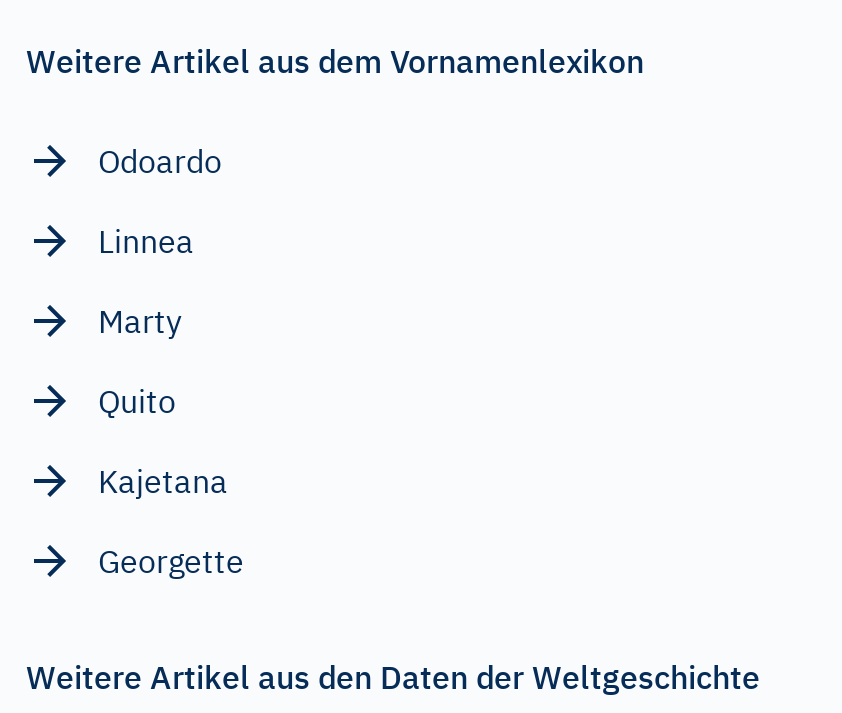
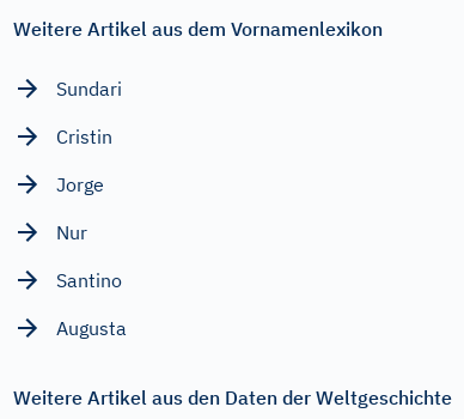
[98,140,222,180] Odoardo -> [56,76,122,100] Sundari
[98,220,194,260] Linnea -> [56,124,112,148] Cristin
[98,300,182,340] Marty -> [56,172,104,196] Jorge
[98,380,176,420] Quito -> [56,220,87,244] Nur
[98,460,228,500] Kajetana -> [56,268,122,292] Santino
[98,540,244,580] Georgette -> [56,316,127,340] Augusta

